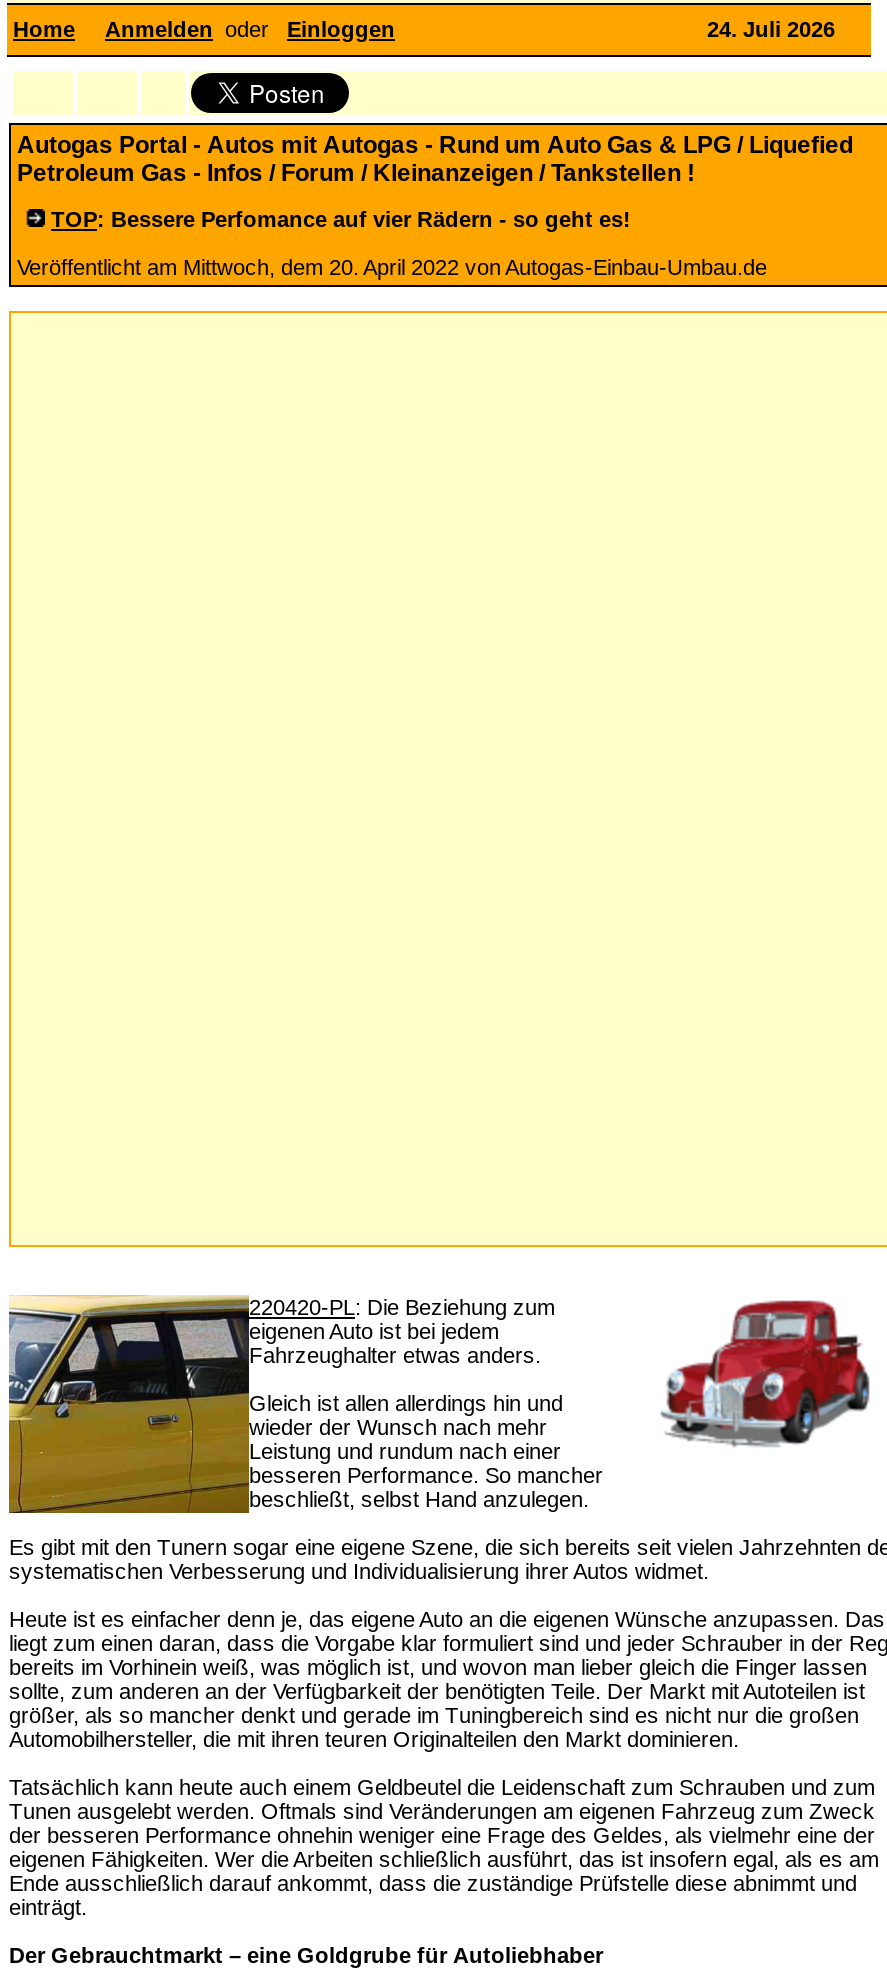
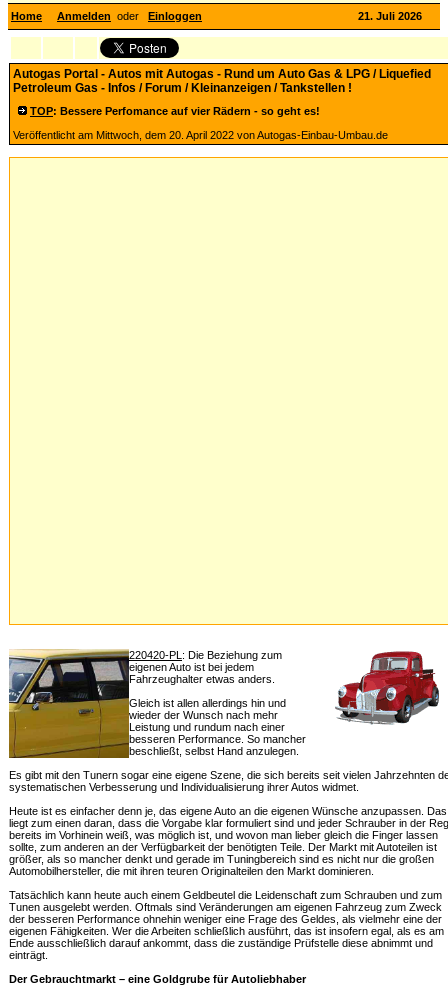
[707,17,835,41] 24. Juli 2026 -> [358,10,422,22] 21. Juli 2026

